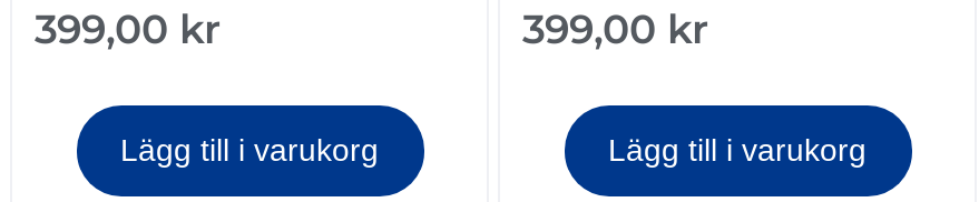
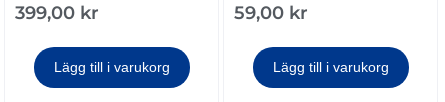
[522,5,709,54] 399,00 kr -> [234,2,308,24] 59,00 kr

